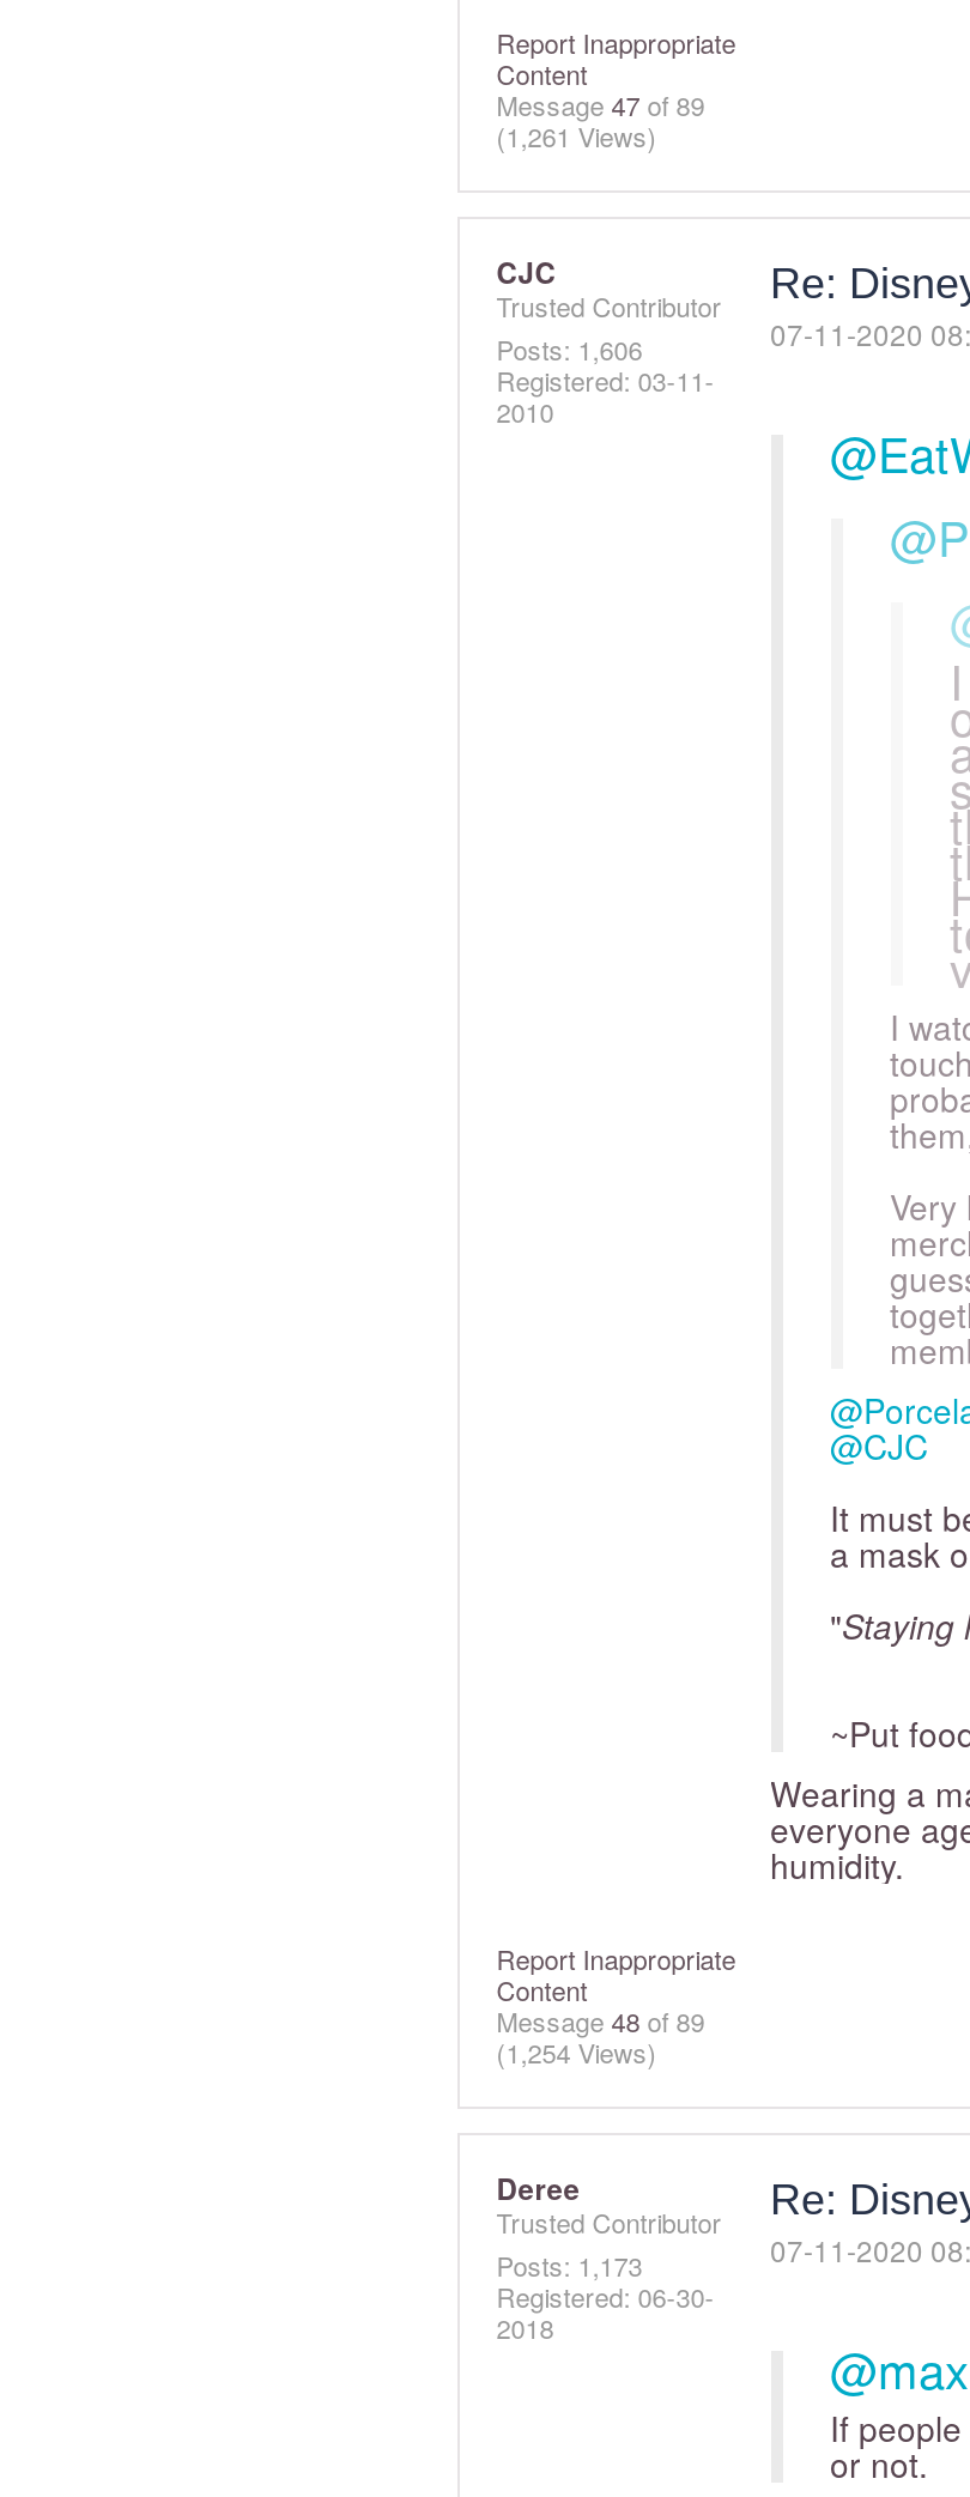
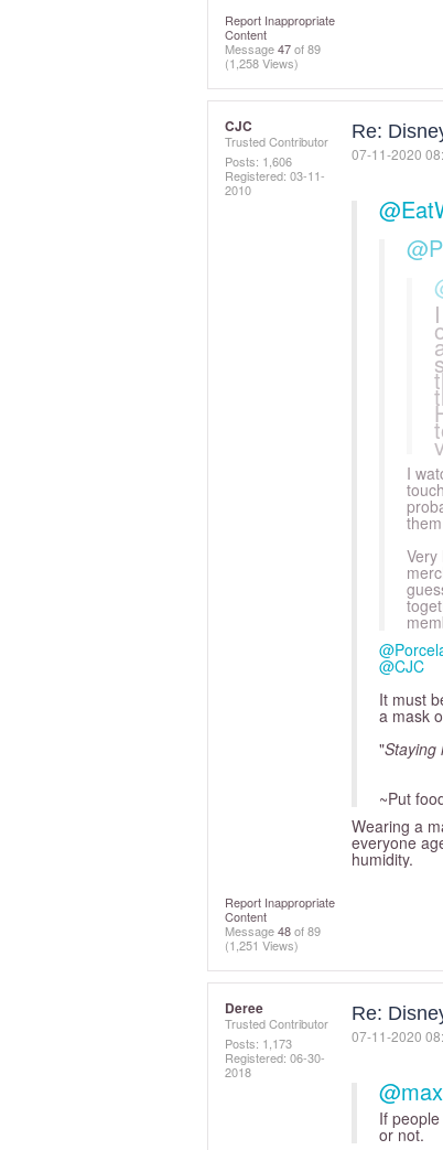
[496,116,657,154] (1,261 Views) -> [225,54,299,72] (1,258 Views)
[496,2032,657,2071] (1,254 Views) -> [225,936,299,954] (1,251 Views)

